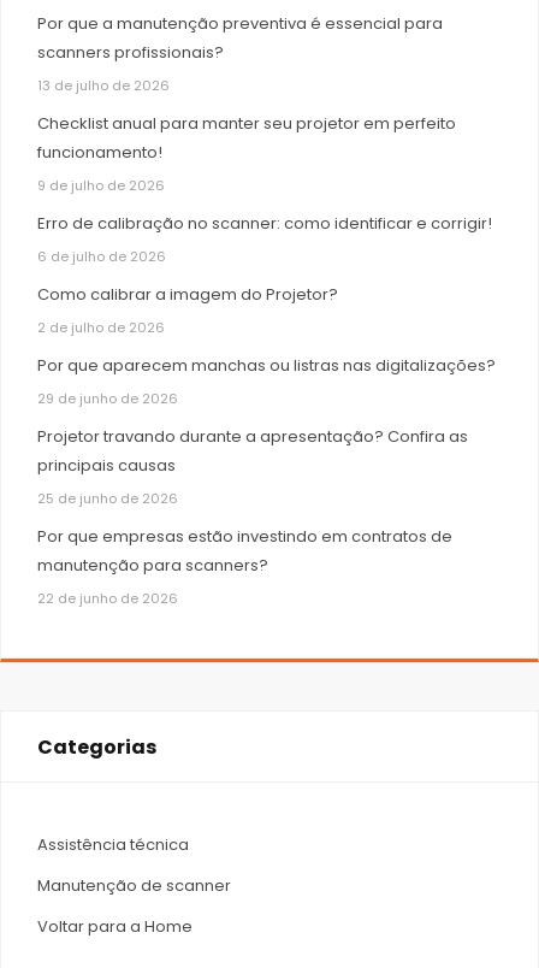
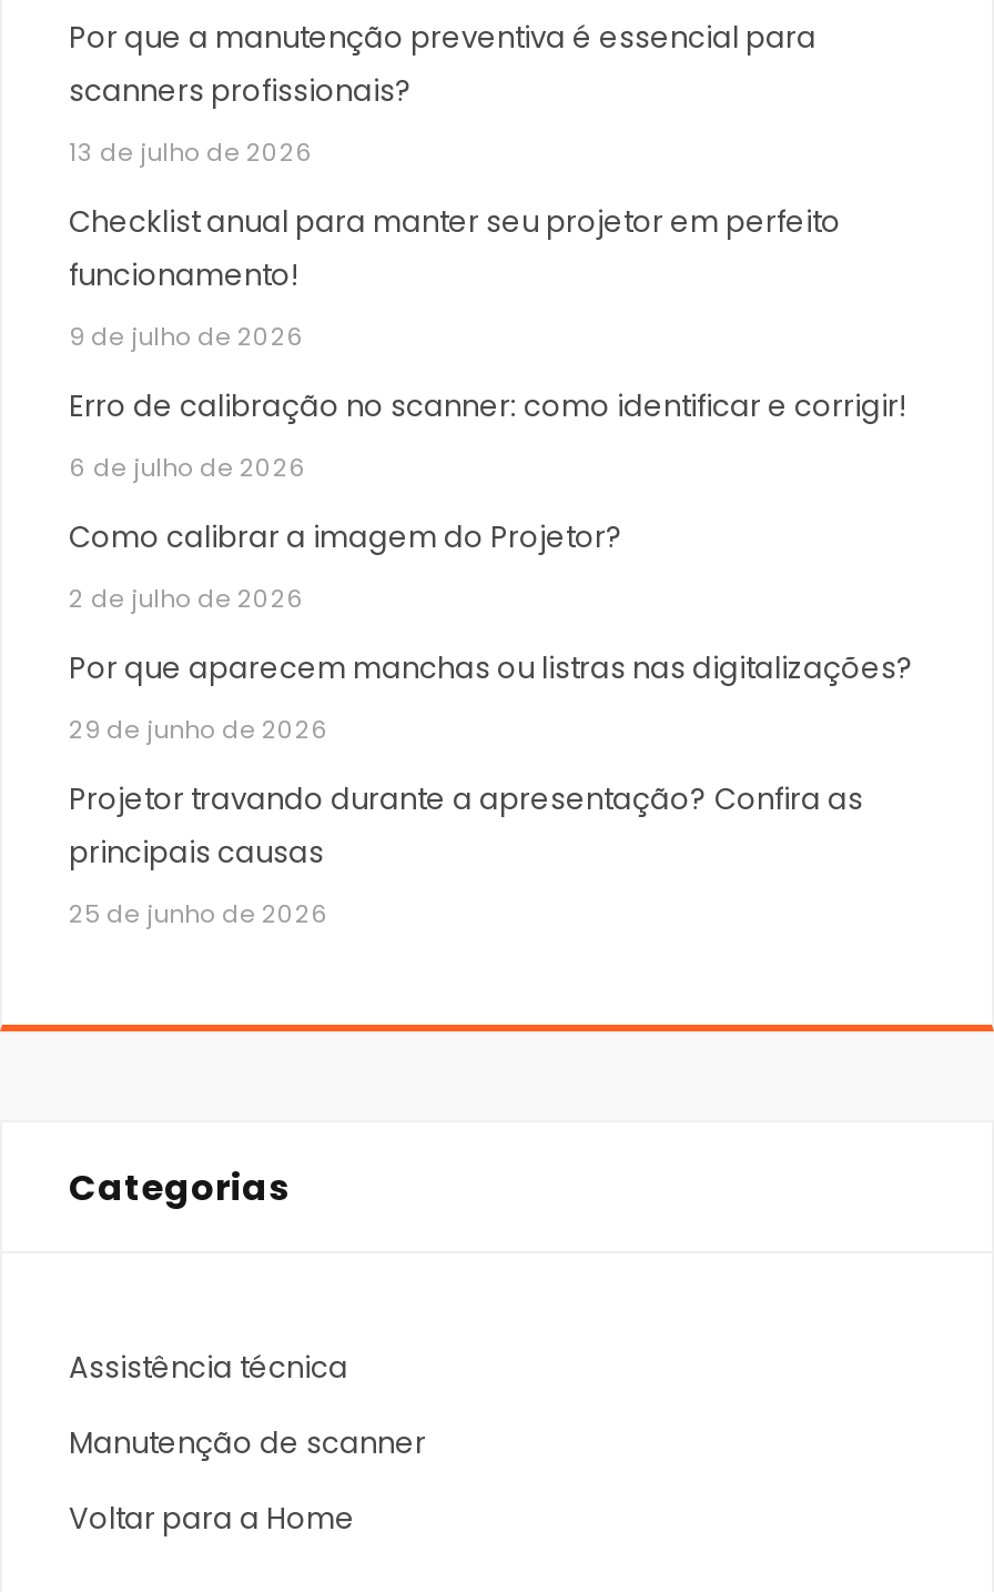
[37,525,452,608] Por que empresas estão investindo em contratos de | manutenção para scanners? | 22 de junho de 2026 -> none

